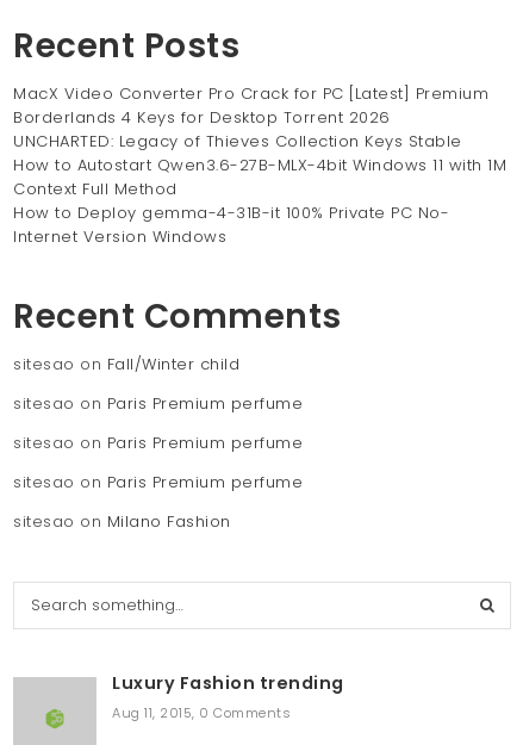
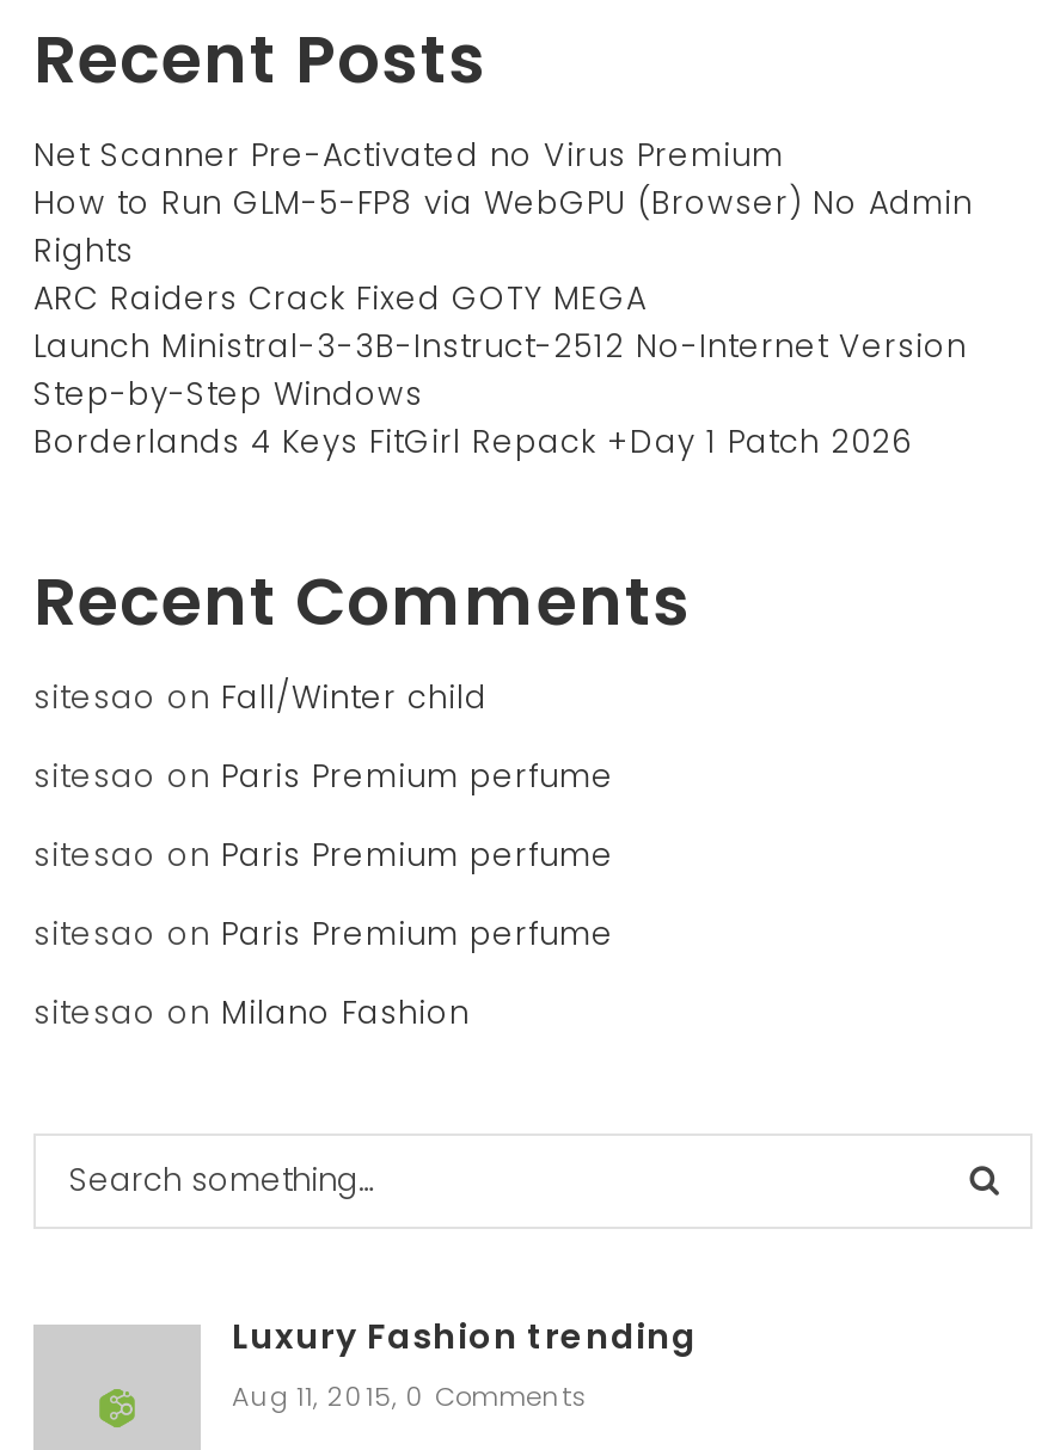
[13,83,506,249] MacX Video Converter Pro Crack for PC [Latest] Premium | Borderlands 4 Keys for Desktop Torrent 2026 | UNCHARTED: Legacy of Thieves Collection Keys Stable | How to Autostart Qwen3.6-27B-MLX-4bit Windows 11 with 1M | Context Full Method | How to Deploy gemma-4-31B-it 100% Private PC No- | Internet Version Windows -> [33,134,973,466] Net Scanner Pre-Activated no Virus Premium | How to Run GLM-5-FP8 via WebGPU (Browser) No Admin | Rights | ARC Raiders Crack Fixed GOTY MEGA | Launch Ministral-3-3B-Instruct-2512 No-Internet Version | Step-by-Step Windows | Borderlands 4 Keys FitGirl Repack +Day 1 Patch 2026

